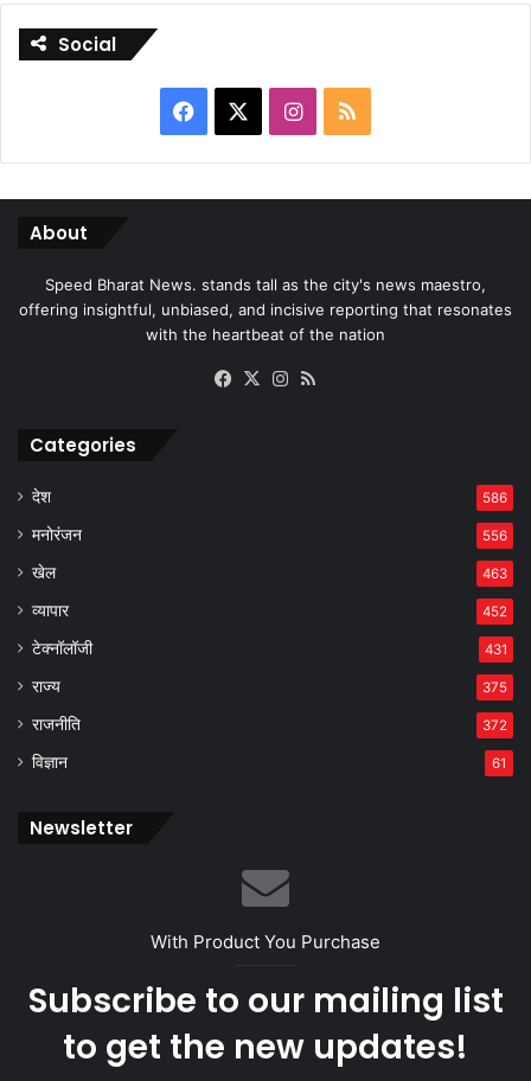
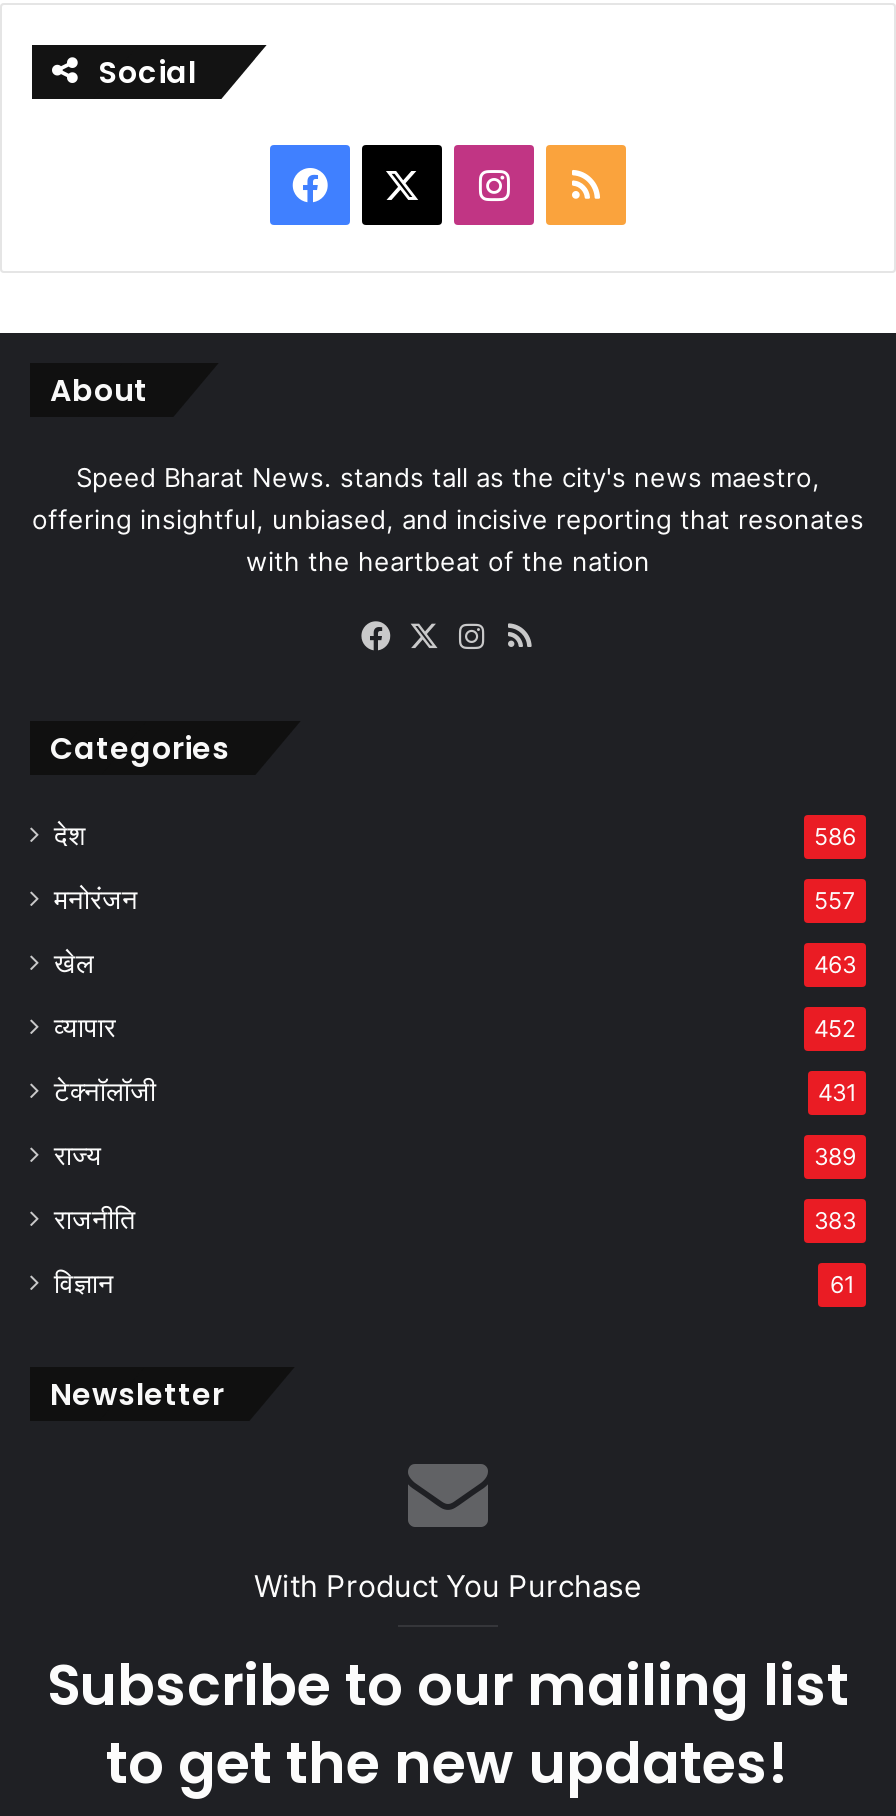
[482,527,507,544] 556 -> [814,887,856,915] 557
[482,679,507,696] 375 -> [814,1143,856,1171] 389
[482,717,507,734] 372 -> [814,1207,856,1235] 383

